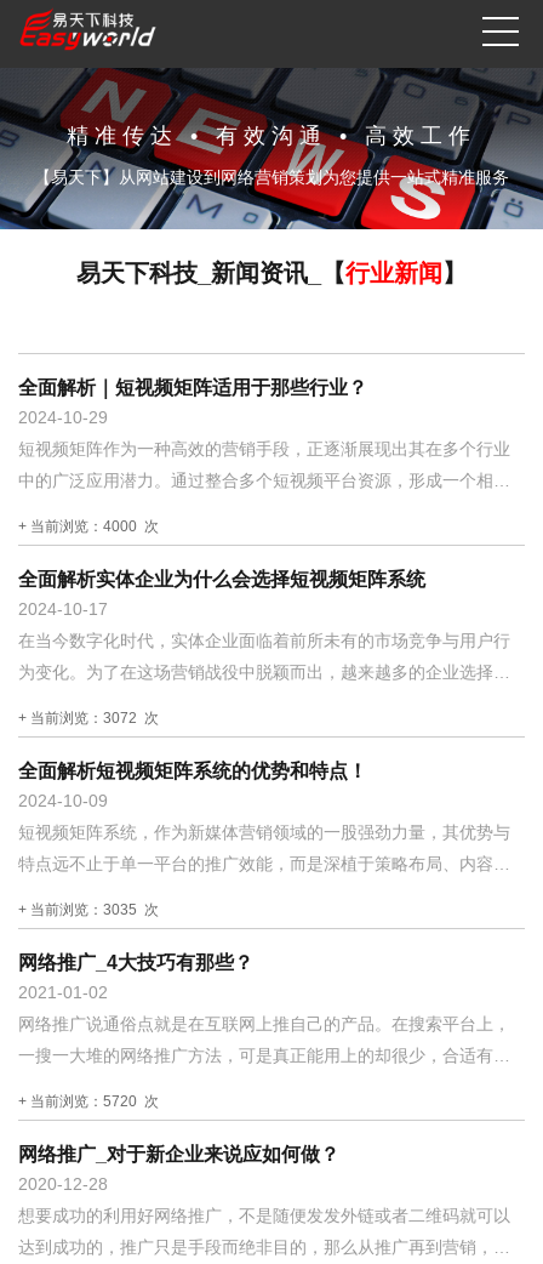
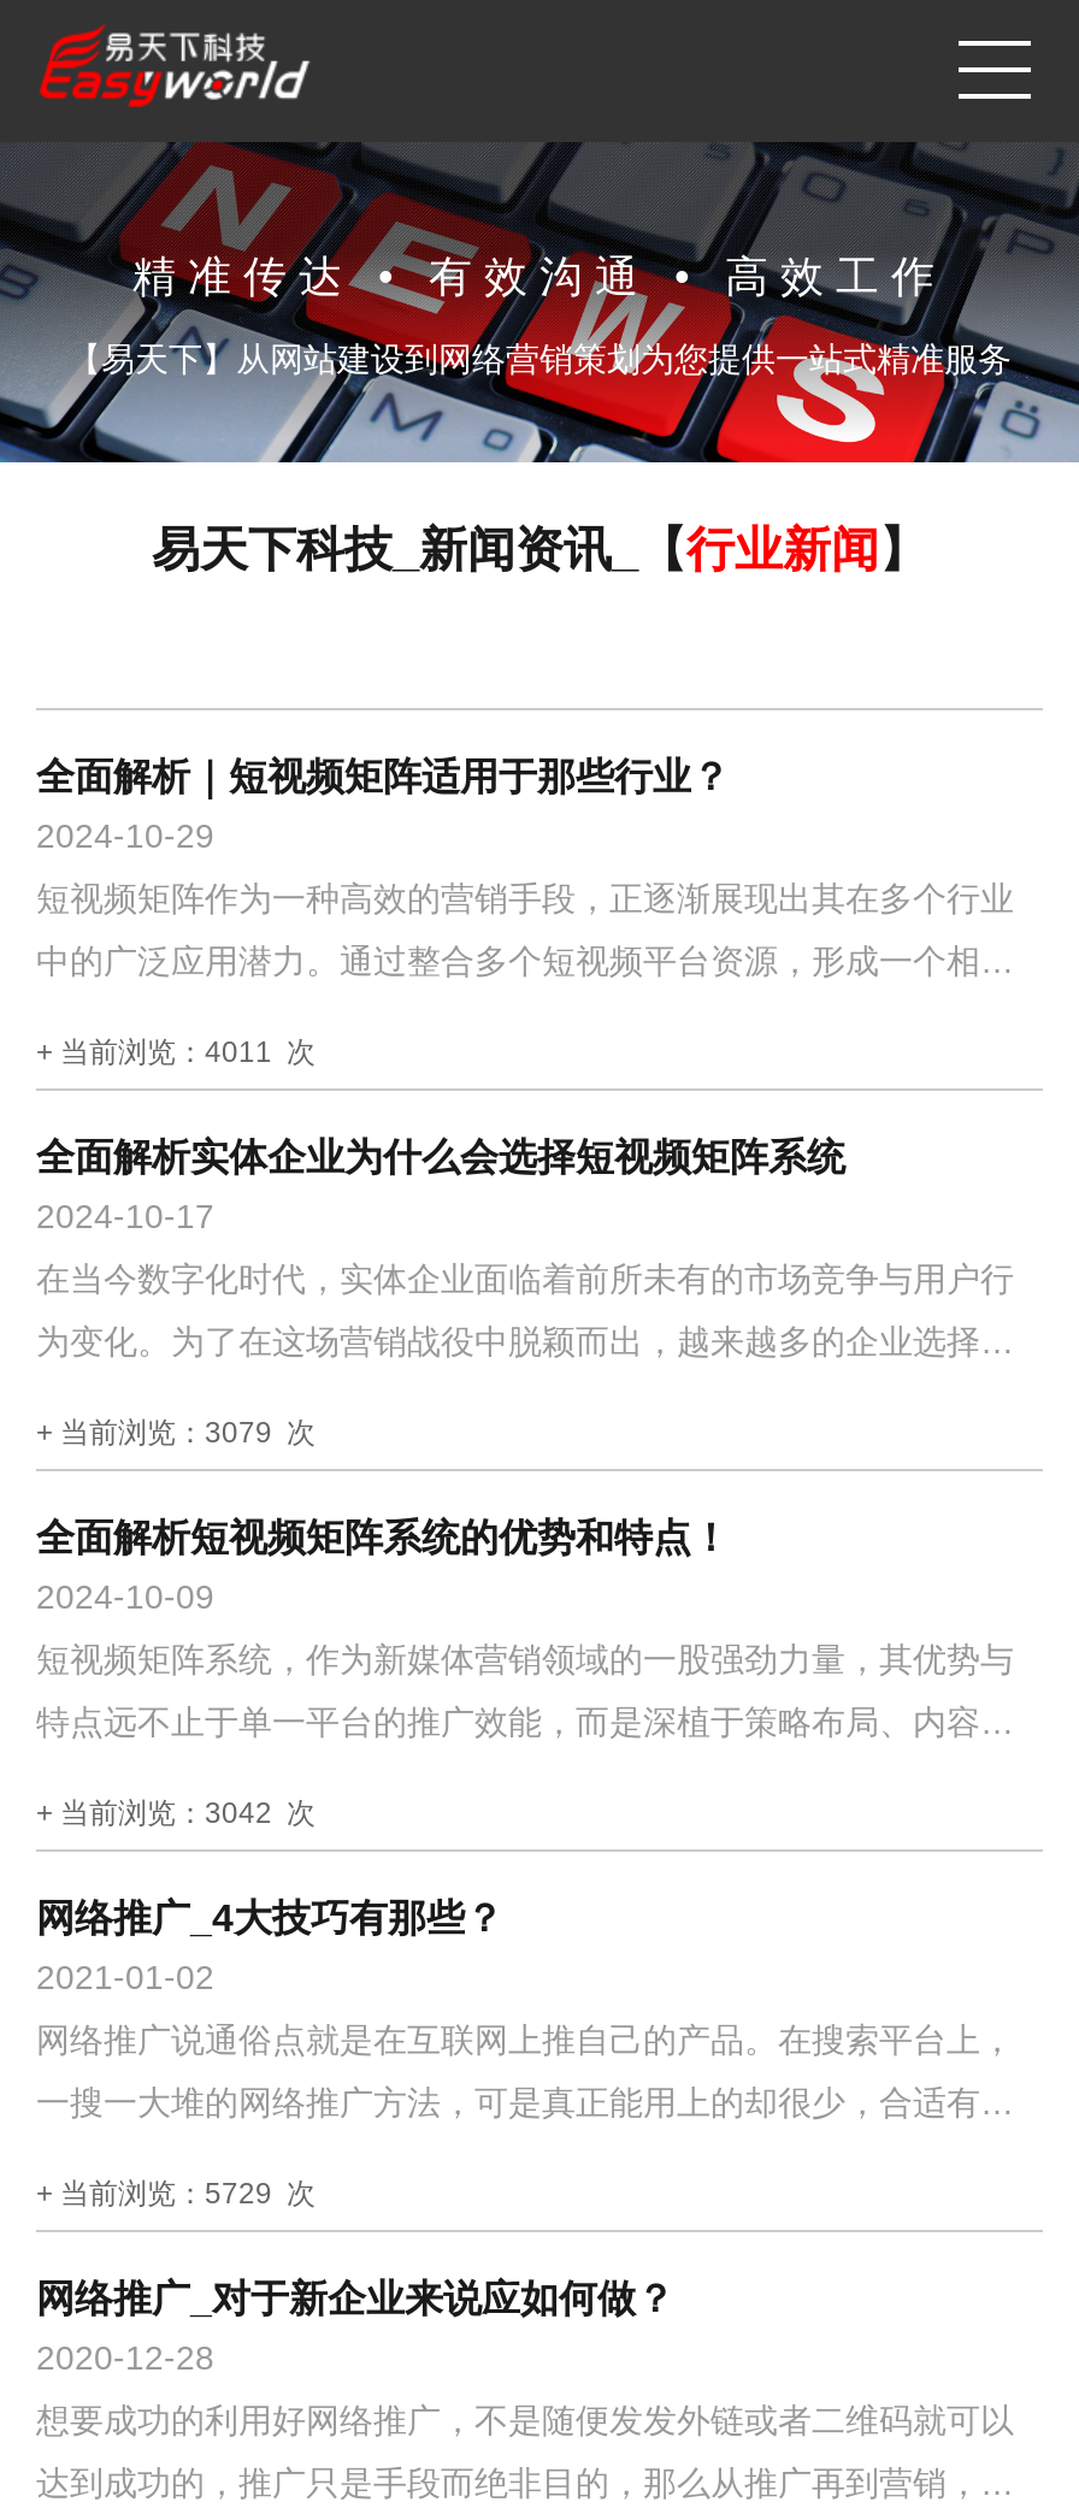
[18,518,159,535] + 当前浏览：4000 次 -> [36,1035,316,1069] + 当前浏览：4011 次
[18,710,159,727] + 当前浏览：3072 次 -> [36,1416,316,1450] + 当前浏览：3079 次
[18,901,159,918] + 当前浏览：3035 次 -> [36,1796,316,1830] + 当前浏览：3042 次
[18,1093,159,1110] + 当前浏览：5720 次 -> [36,2177,316,2211] + 当前浏览：5729 次

